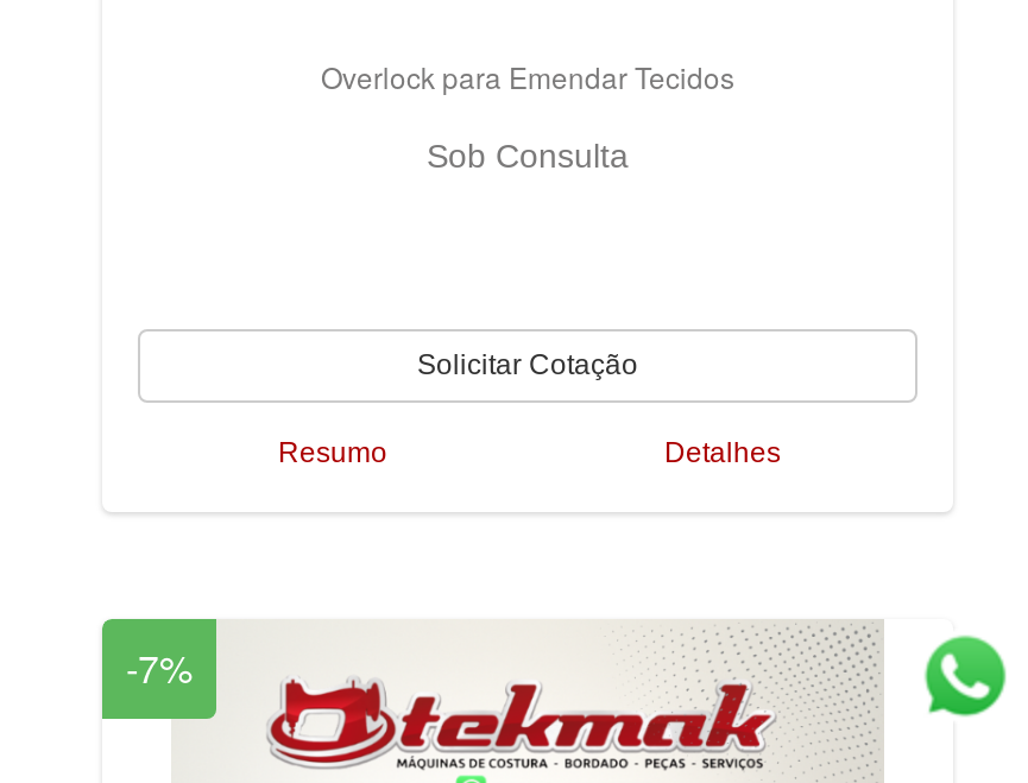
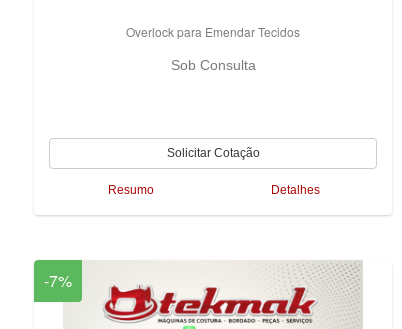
[922,633,1008,719] [image] -> none

